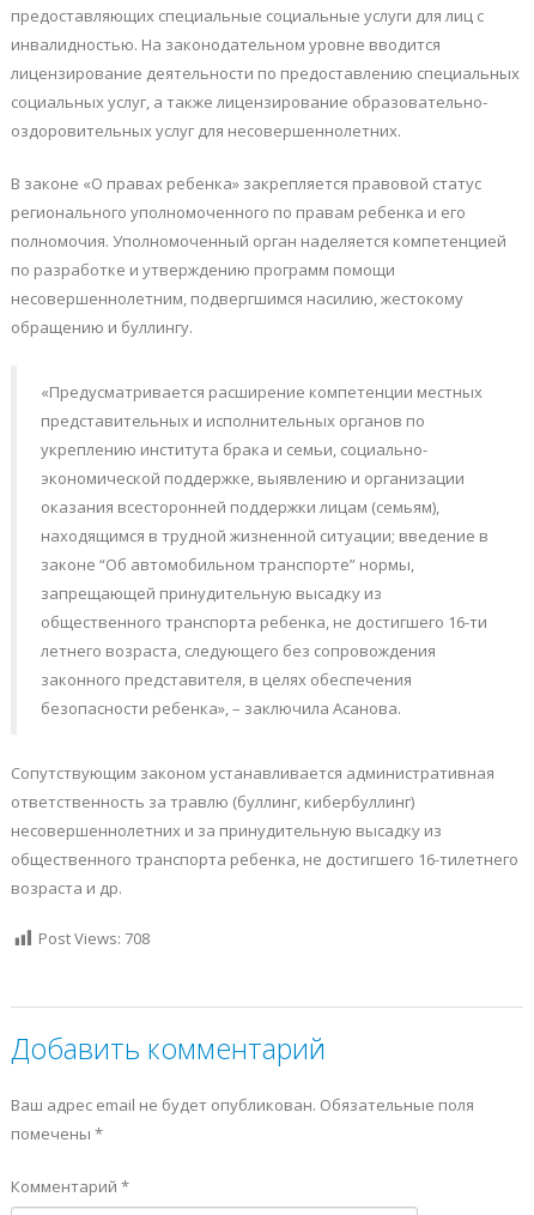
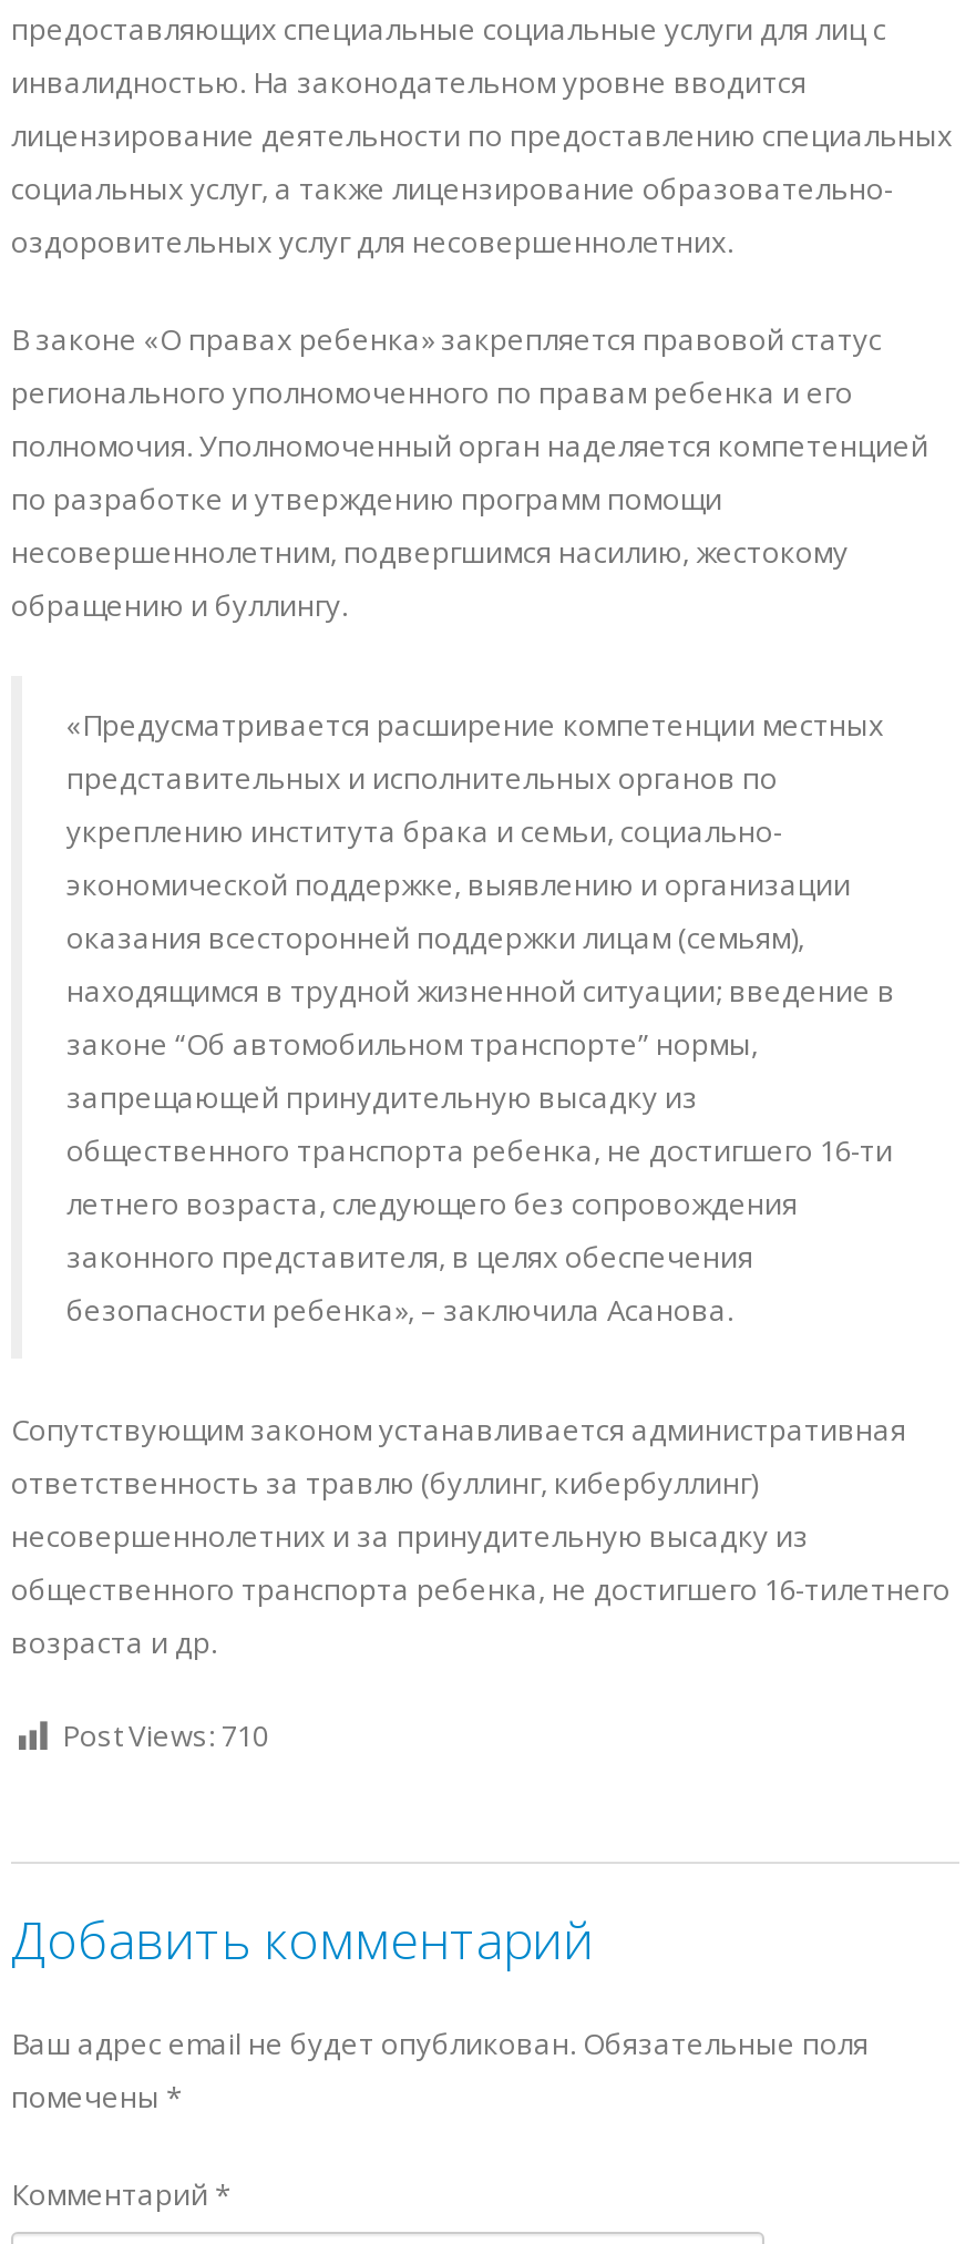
[38,928,150,949] Post Views: 708 -> [62,1716,268,1756] Post Views: 710

